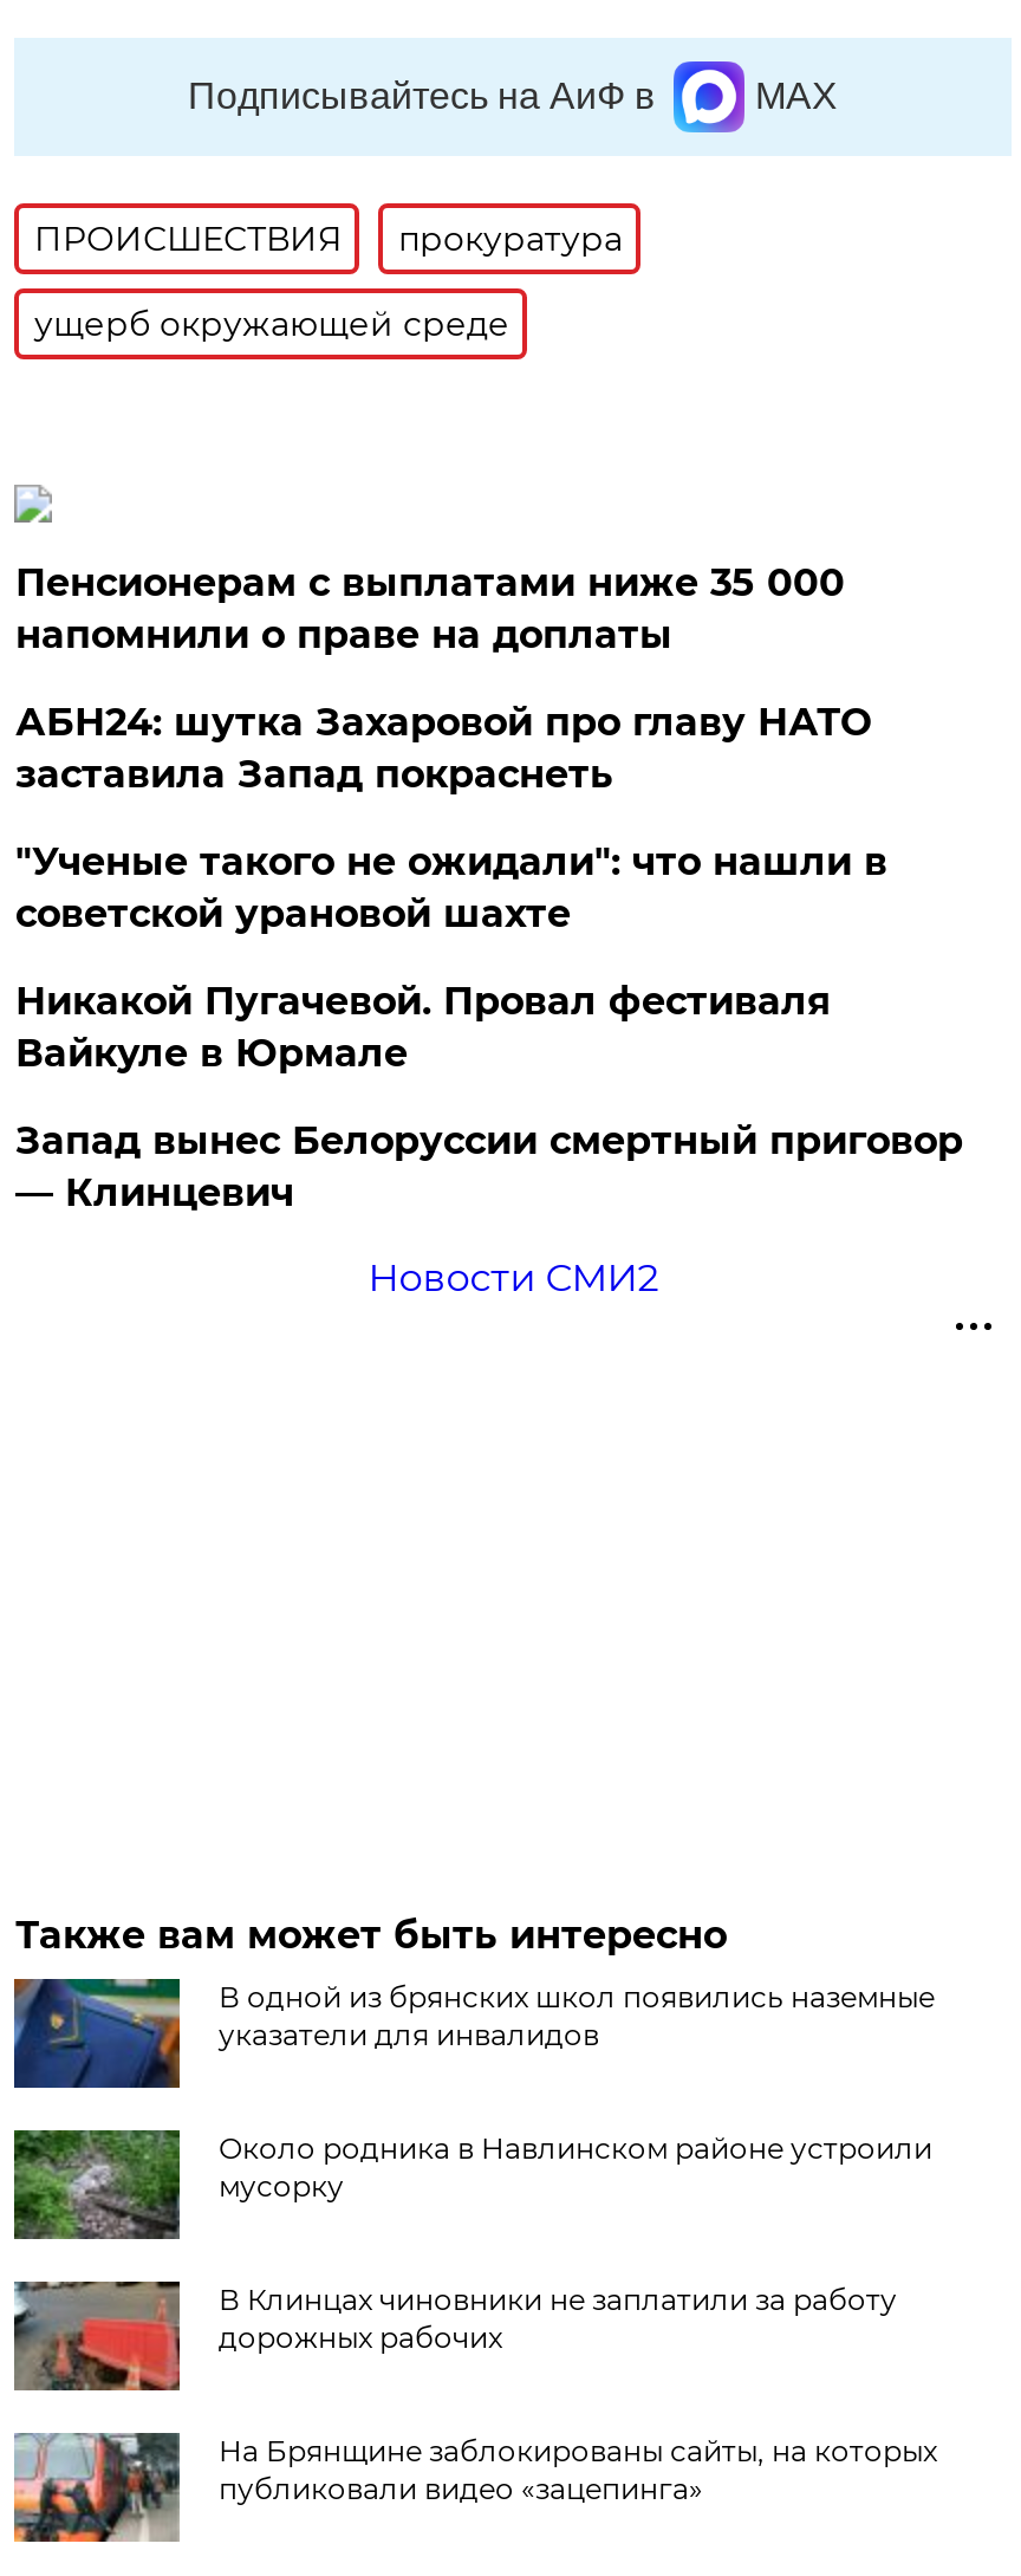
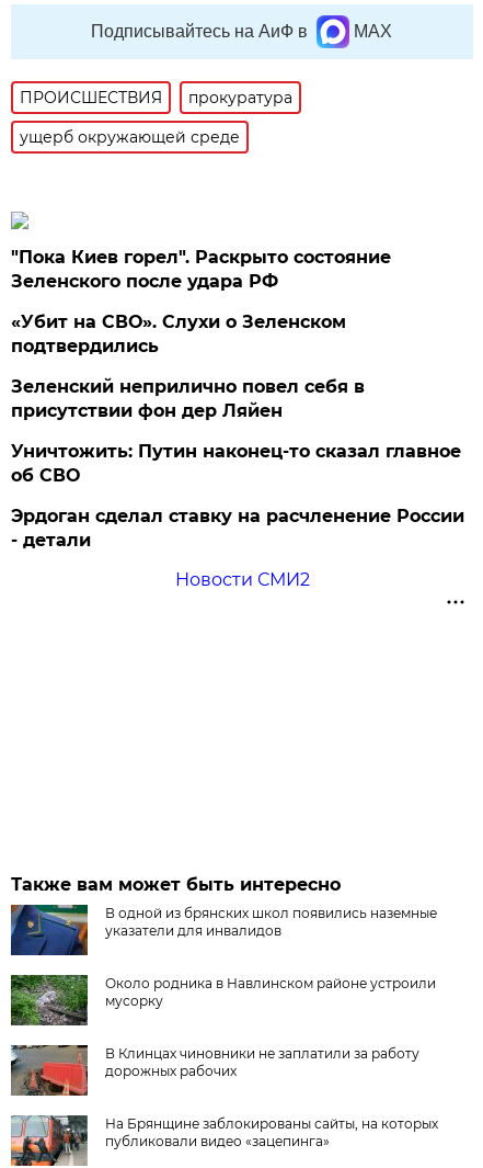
[15,560,845,657] Пенсионерам с выплатами ниже 35 000 | напомнили о праве на доплаты -> [11,247,391,292] "Пока Киев горел". Раскрыто состояние | Зеленского после удара РФ
[15,700,871,797] АБН24: шутка Захаровой про главу НАТО | заставила Запад покраснеть -> [11,311,347,356] «Убит на СВО». Слухи о Зеленском | подтвердились
[15,839,887,936] "Ученые такого не ожидали": что нашли в | советской урановой шахте -> [11,376,365,421] Зеленский неприлично повел cебя в | присутствии фон дер Ляйен
[15,979,831,1076] Никакой Пугачевой. Провал фестиваля | Вайкуле в Юрмале -> [11,441,462,486] Уничтожить: Путин наконец-то сказал главное | об СВО
[15,1118,963,1215] Запад вынес Белоруссии смертный приговор | — Клинцевич -> [11,505,465,550] Эрдоган сделал ставку на расчленение России | - детали

